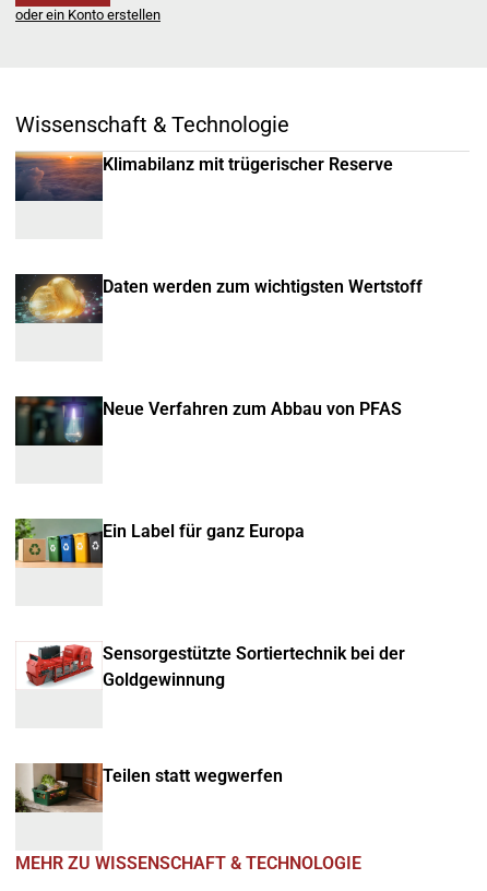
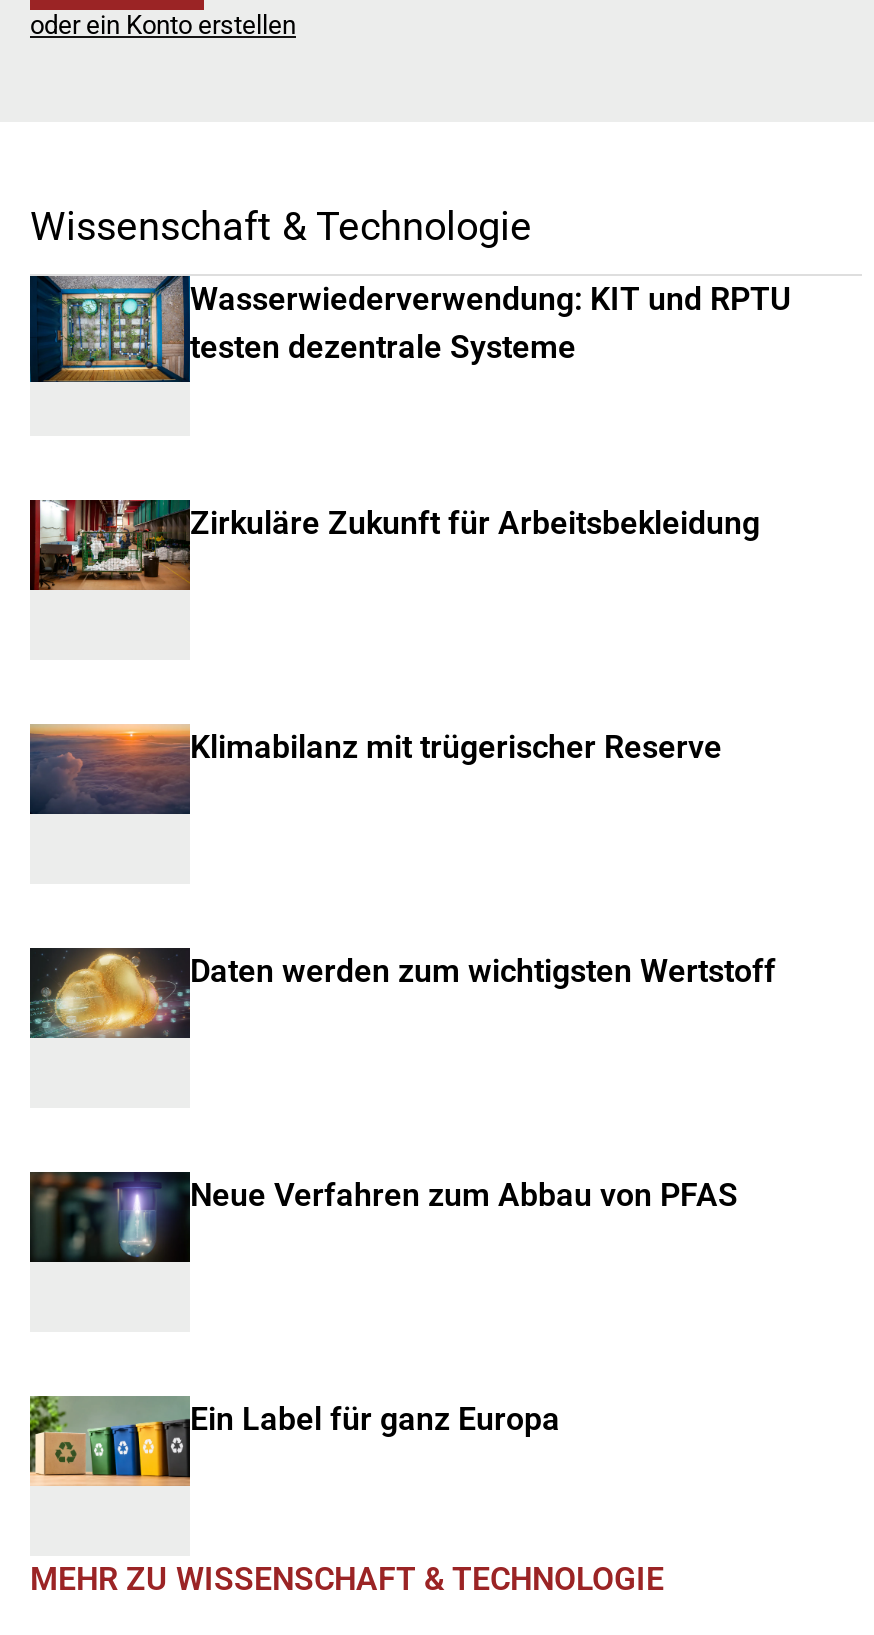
none -> [28,274,792,384] [image] | Wasserwiederverwendung: KIT und RPTU | testen dezentrale Systeme
none -> [30,498,760,592] [image] | Zirkuläre Zukunft für Arbeitsbekleidung
moved [14,152,423,542] -> [28,724,776,1438]: [image] | Klimabilanz mit trügerischer Reserve | Daten werden zum wichtigsten Wertstoff | Neue Verfahren zum Abbau von PFAS | Ein Label für ganz Europa
moved [13,518,102,569] -> [26,1394,188,1488]: [image]
[25,643,405,690] [image] | Sensorgestützte Sortiertechnik bei der | Goldgewinnung -> none
[14,762,283,813] [image] | Teilen statt wegwerfen -> none

